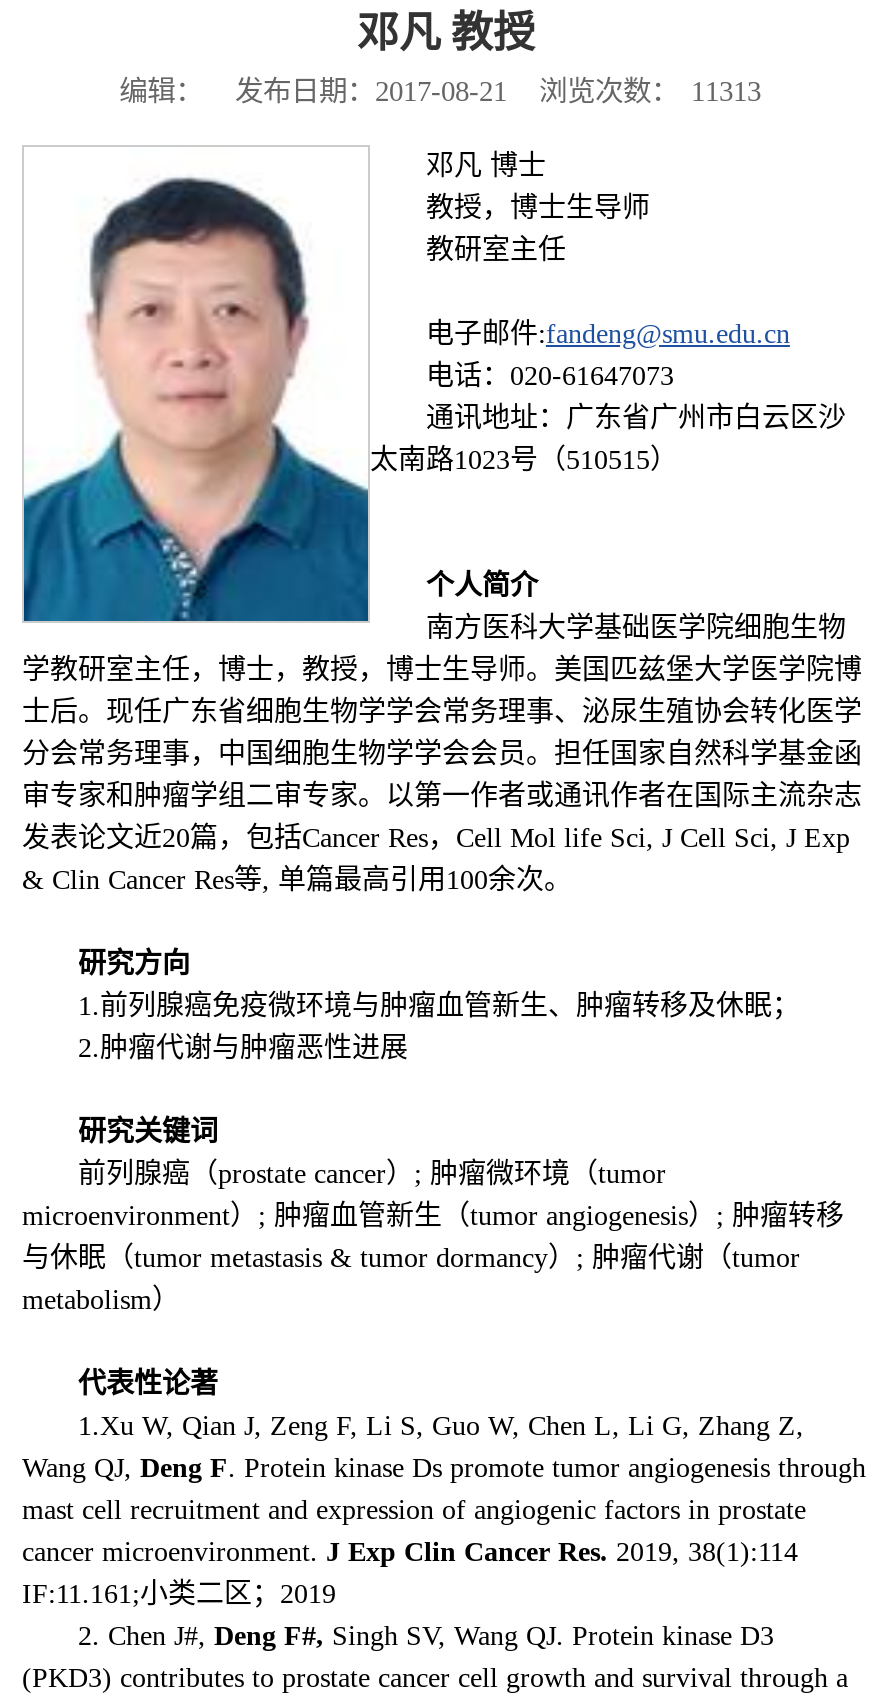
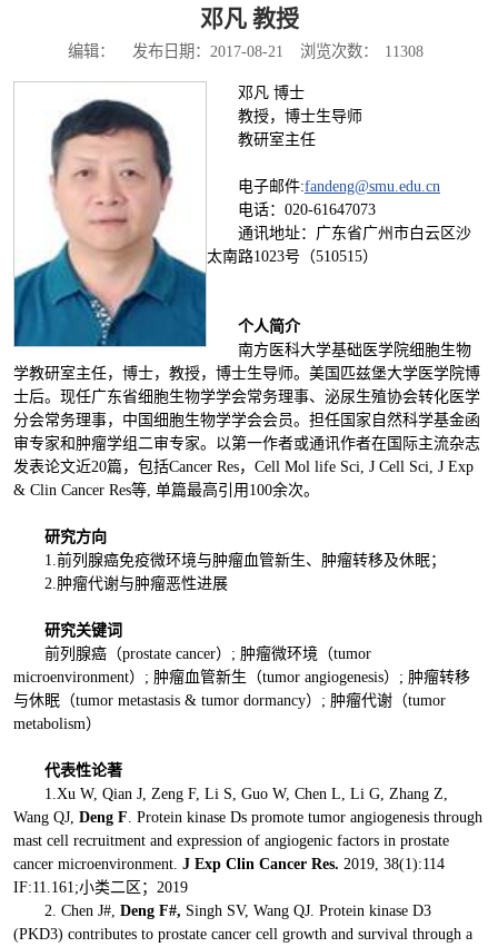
[119,76,761,108] 编辑： 发布日期：2017-08-21 浏览次数： 11313 -> [67,43,424,61] 编辑： 发布日期：2017-08-21 浏览次数： 11308

